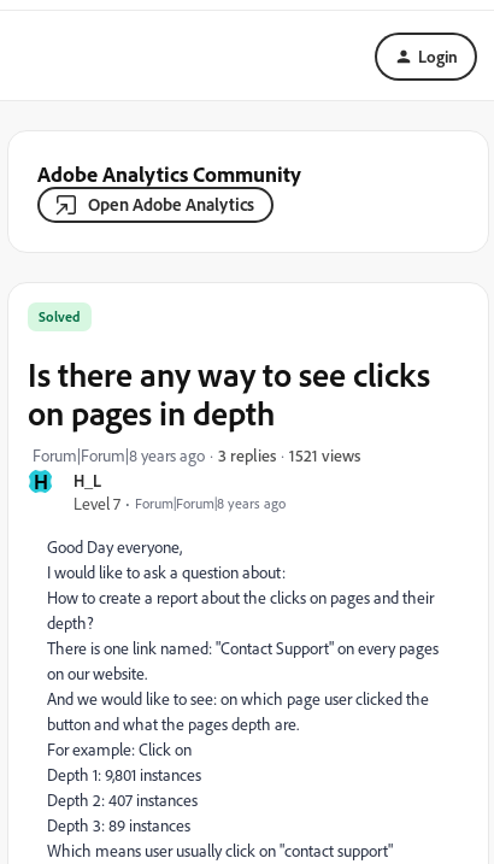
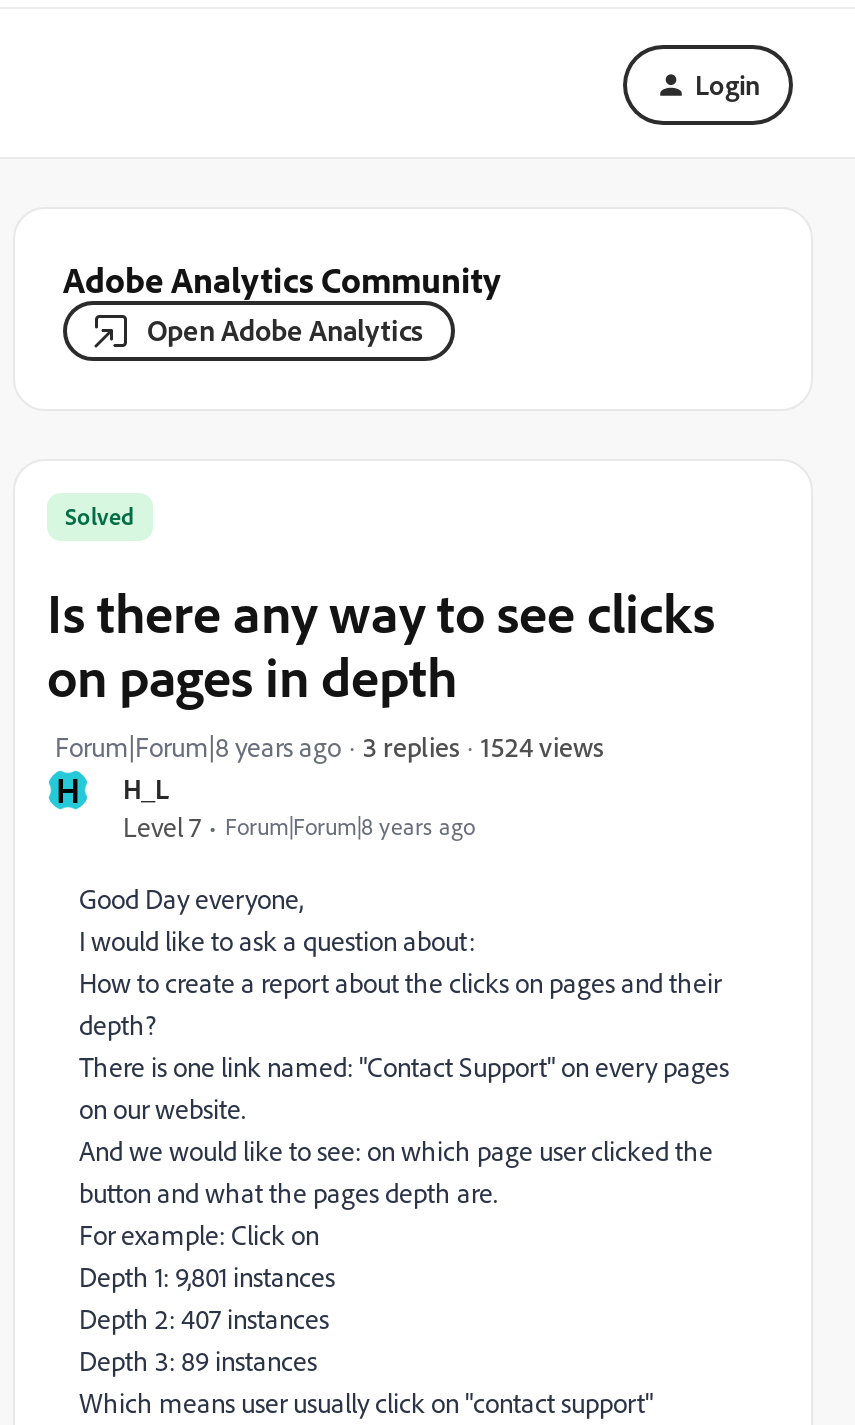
[289,444,360,465] 1521 views -> [481,728,603,762] 1524 views

